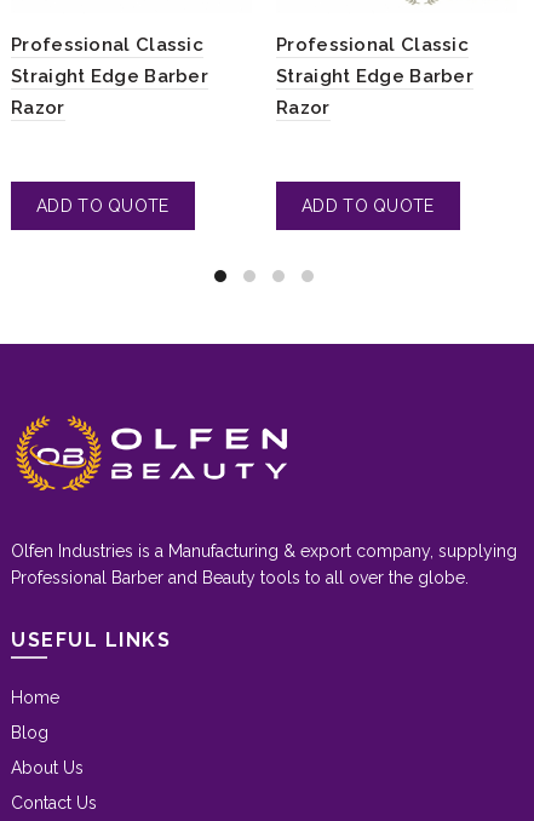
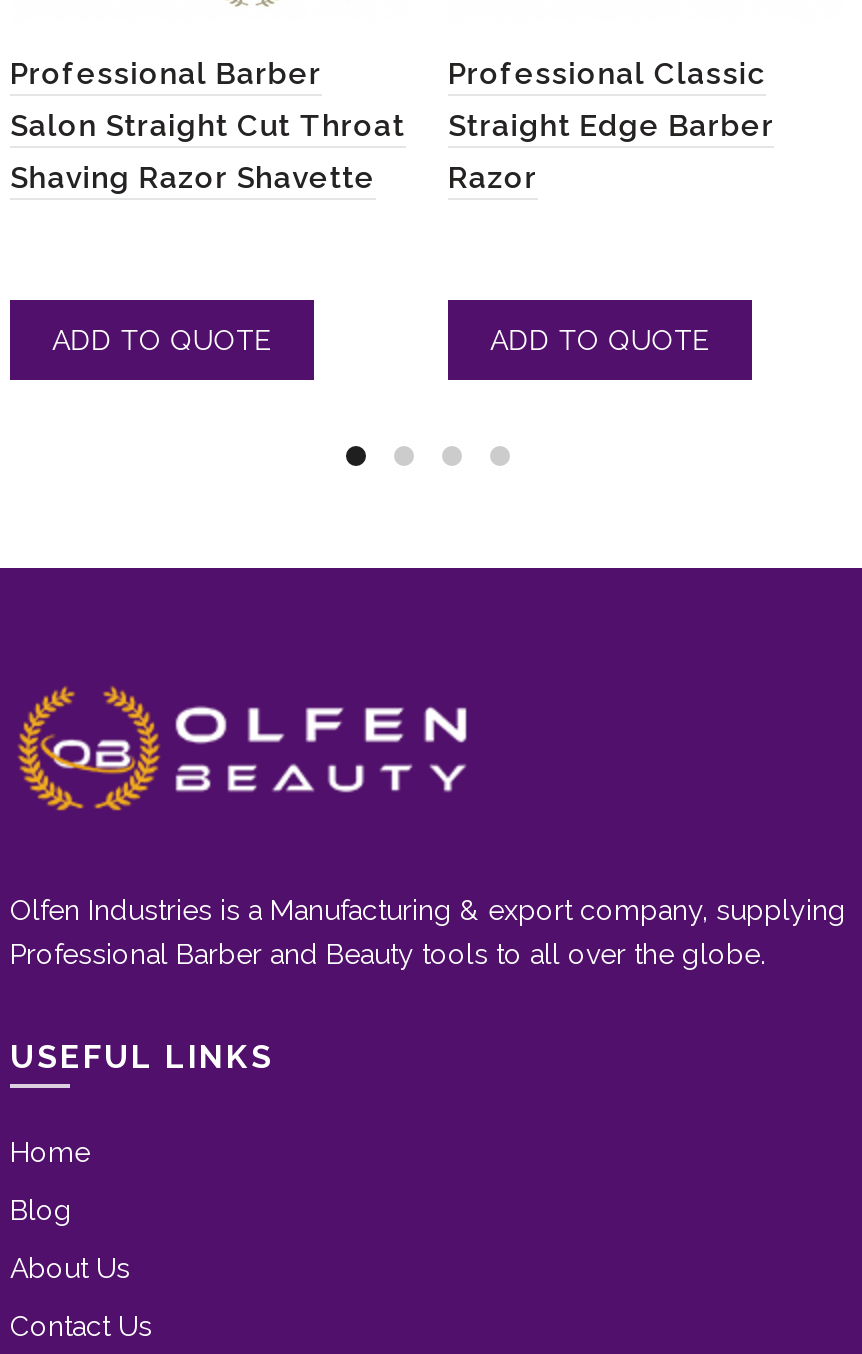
[11,34,208,119] Professional Classic | Straight Edge Barber | Razor -> [10,56,405,196] Professional Barber | Salon Straight Cut Throat | Shaving Razor Shavette

